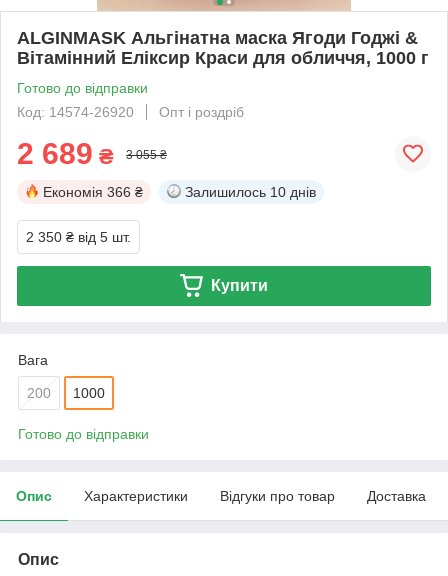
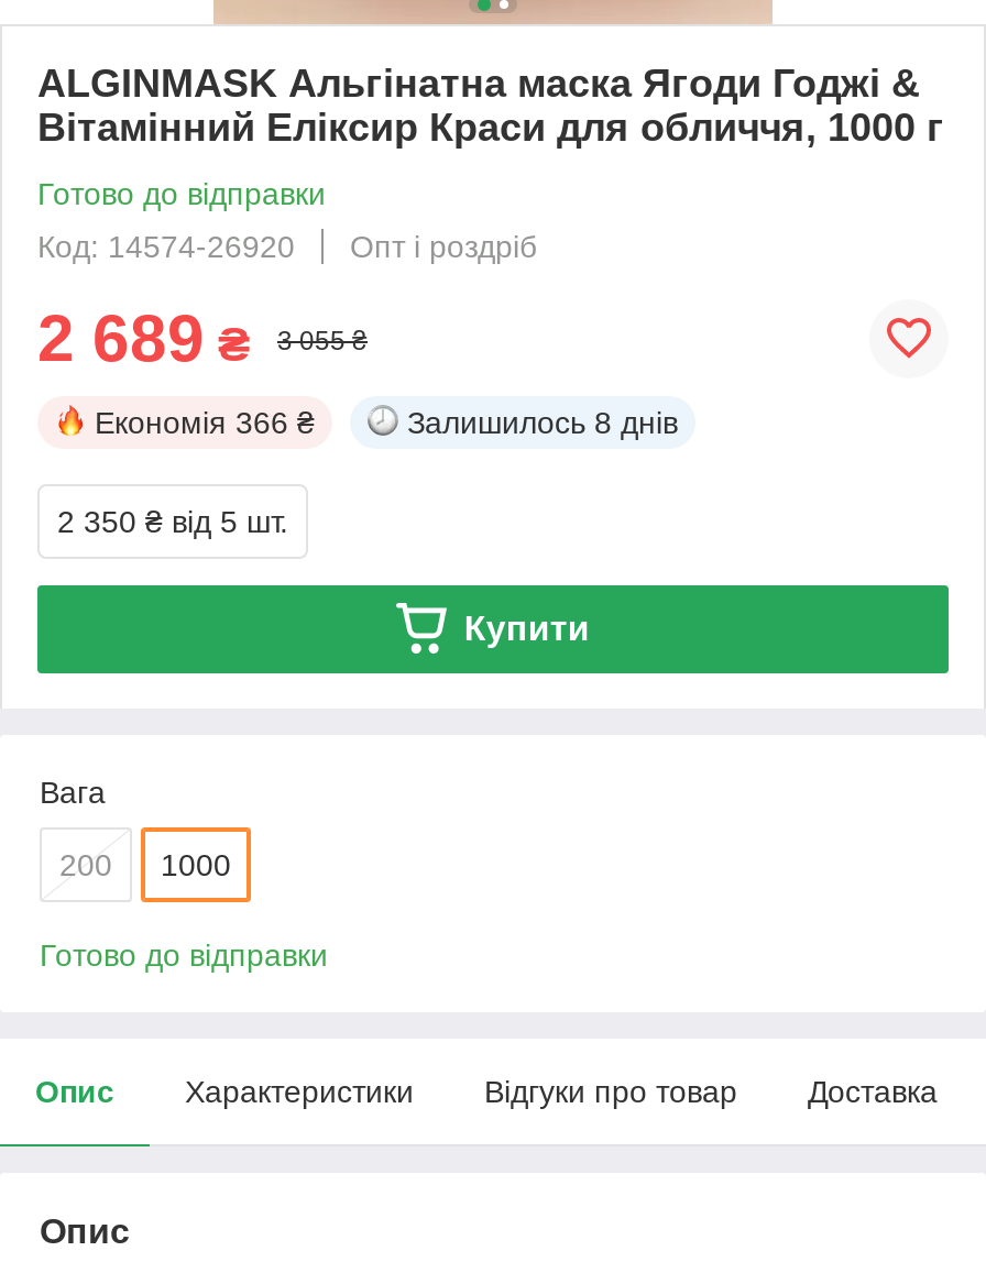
[185,184,316,200] Залишилось 10 днів -> [407,404,678,440] Залишилось 8 днів

